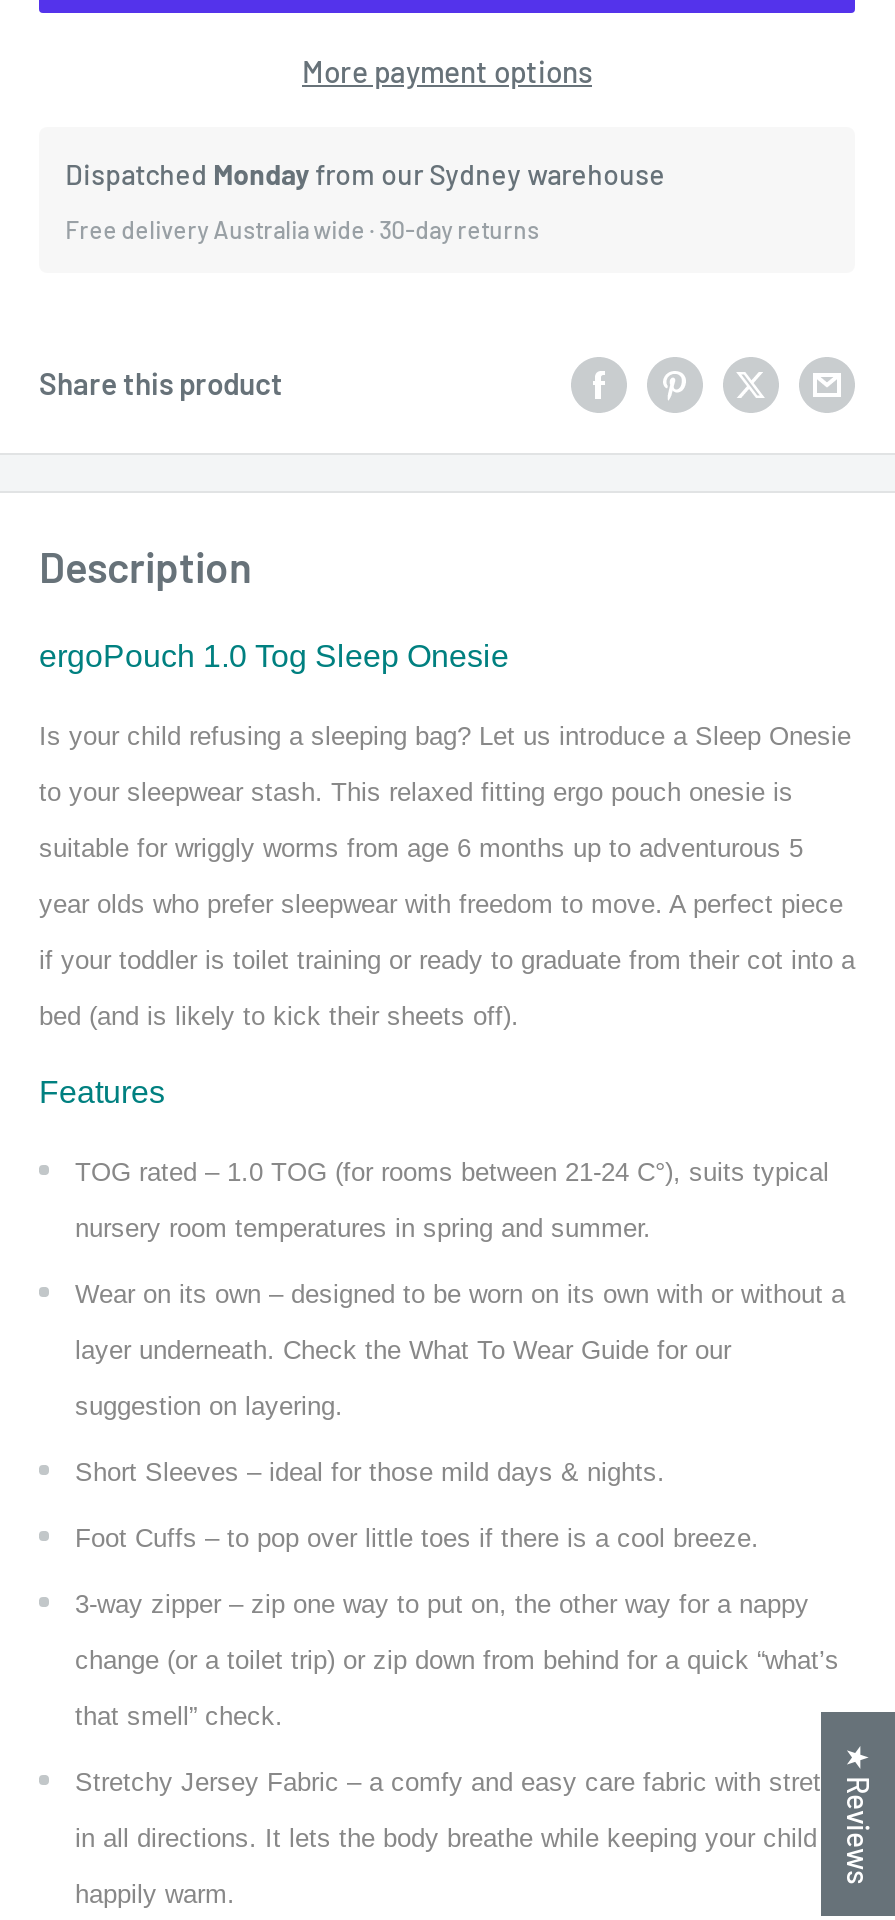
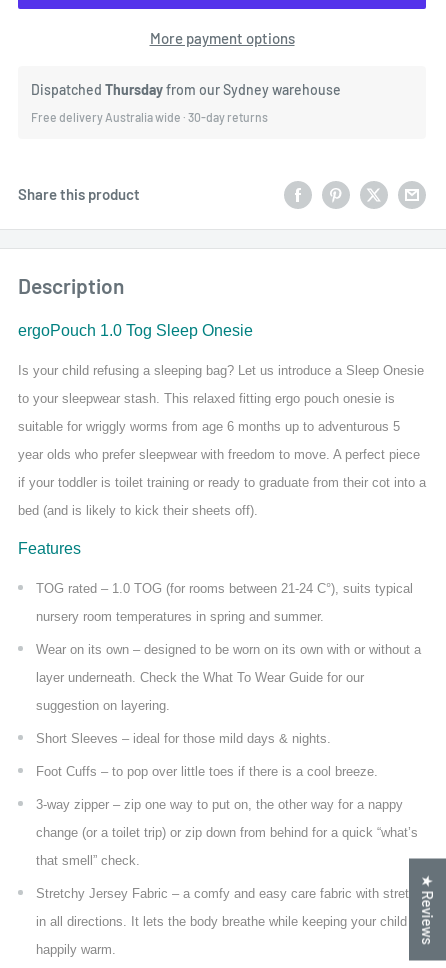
[65,157,665,191] Dispatched Monday from our Sydney warehouse -> [31,81,341,98] Dispatched Thursday from our Sydney warehouse

